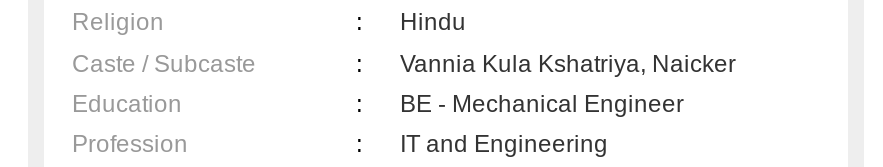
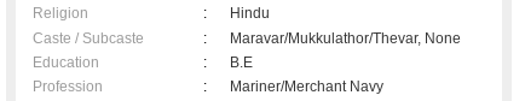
[400,51,736,79] Vannia Kula Kshatriya, Naicker -> [230,30,461,47] Maravar/Mukkulathor/Thevar, None
[400,91,684,119] BE - Mechanical Engineer -> [230,54,253,71] B.E
[400,131,608,159] IT and Engineering -> [230,79,383,95] Mariner/Merchant Navy

